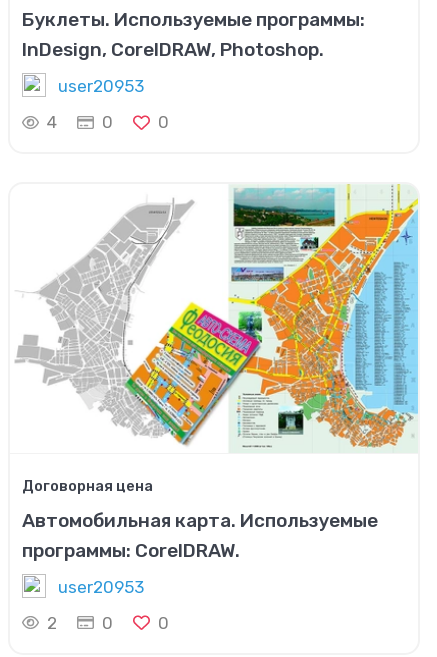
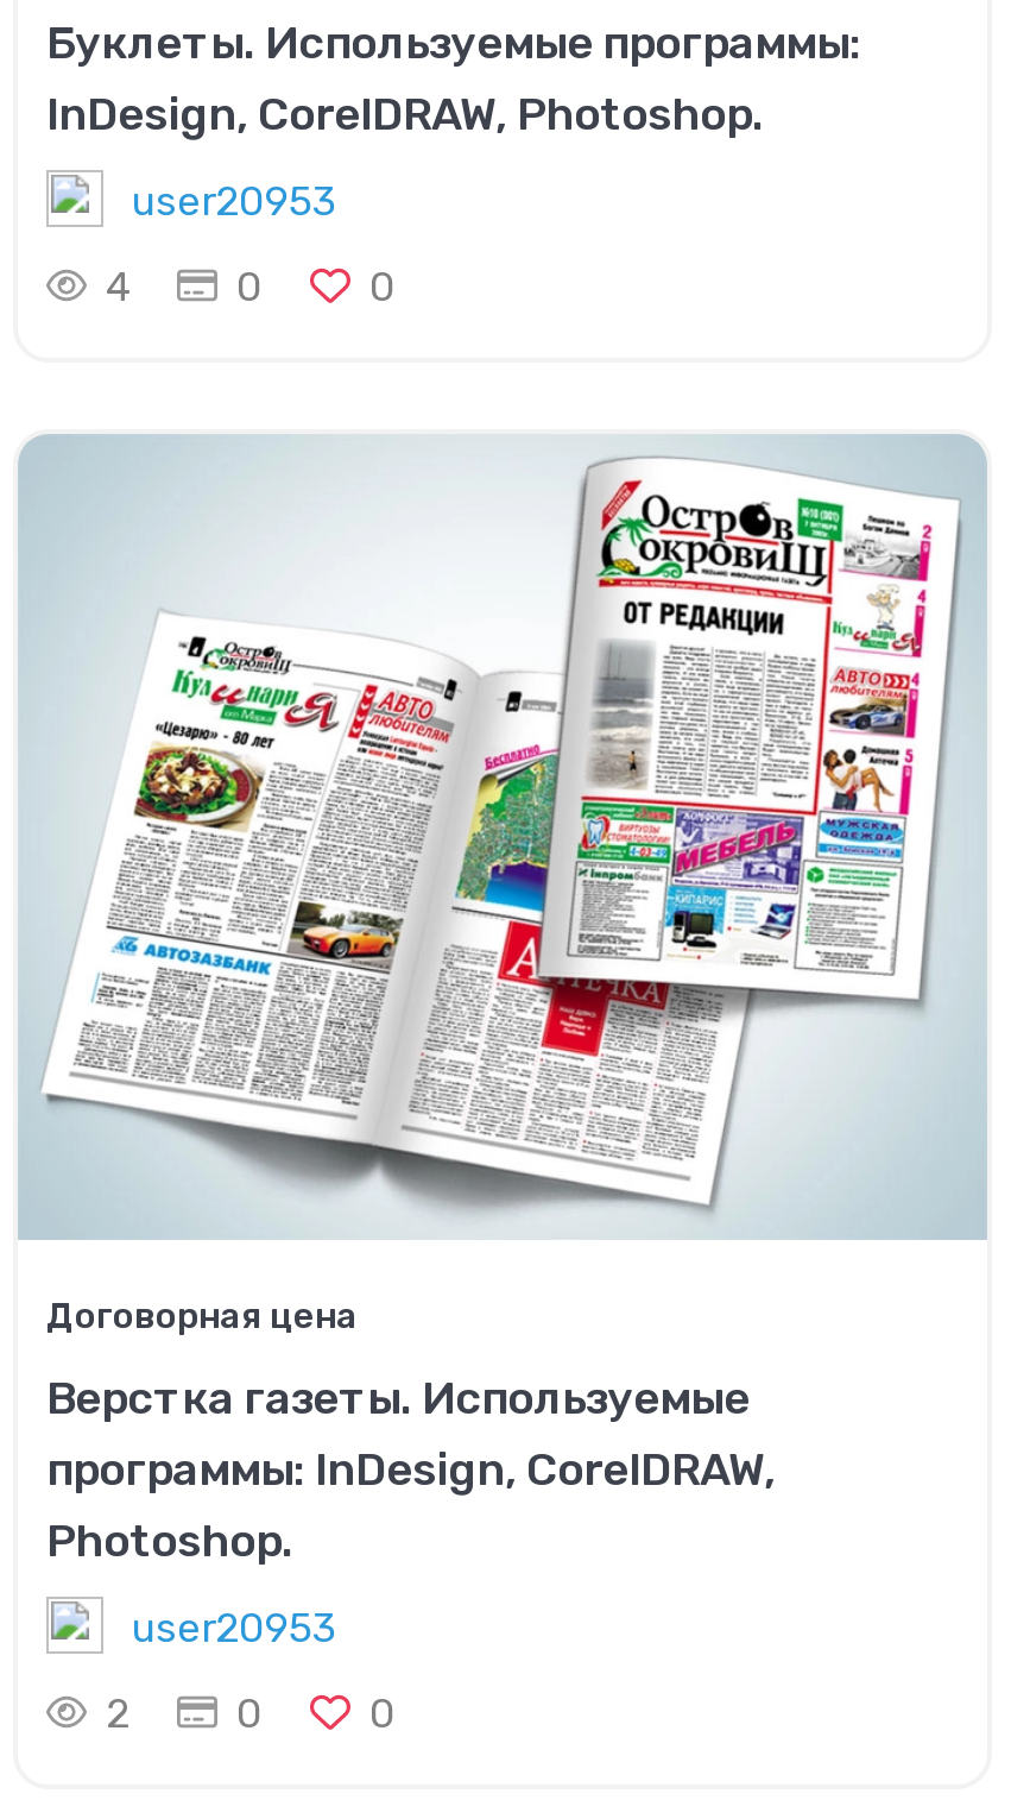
[11,184,419,453] [image] -> [18,433,987,1239] [image]
[22,508,378,561] Автомобильная карта. Используемые | программы: CorelDRAW. -> [46,1370,776,1567] Верстка газеты. Используемые | программы: InDesign, CorelDRAW, | Photoshop.

